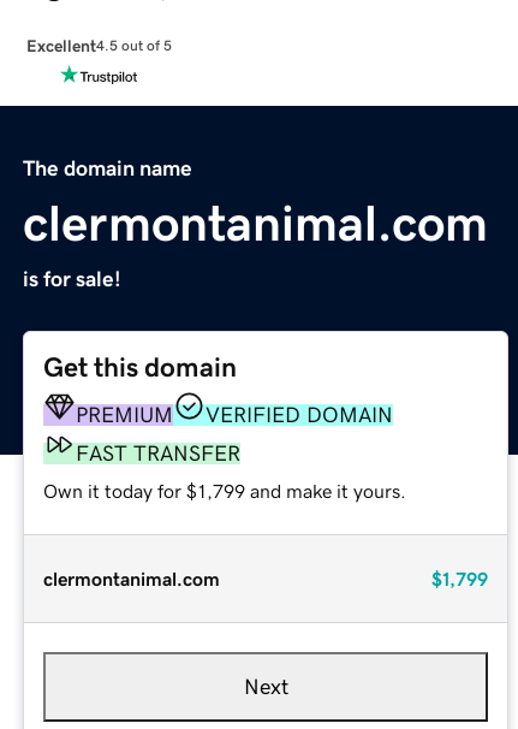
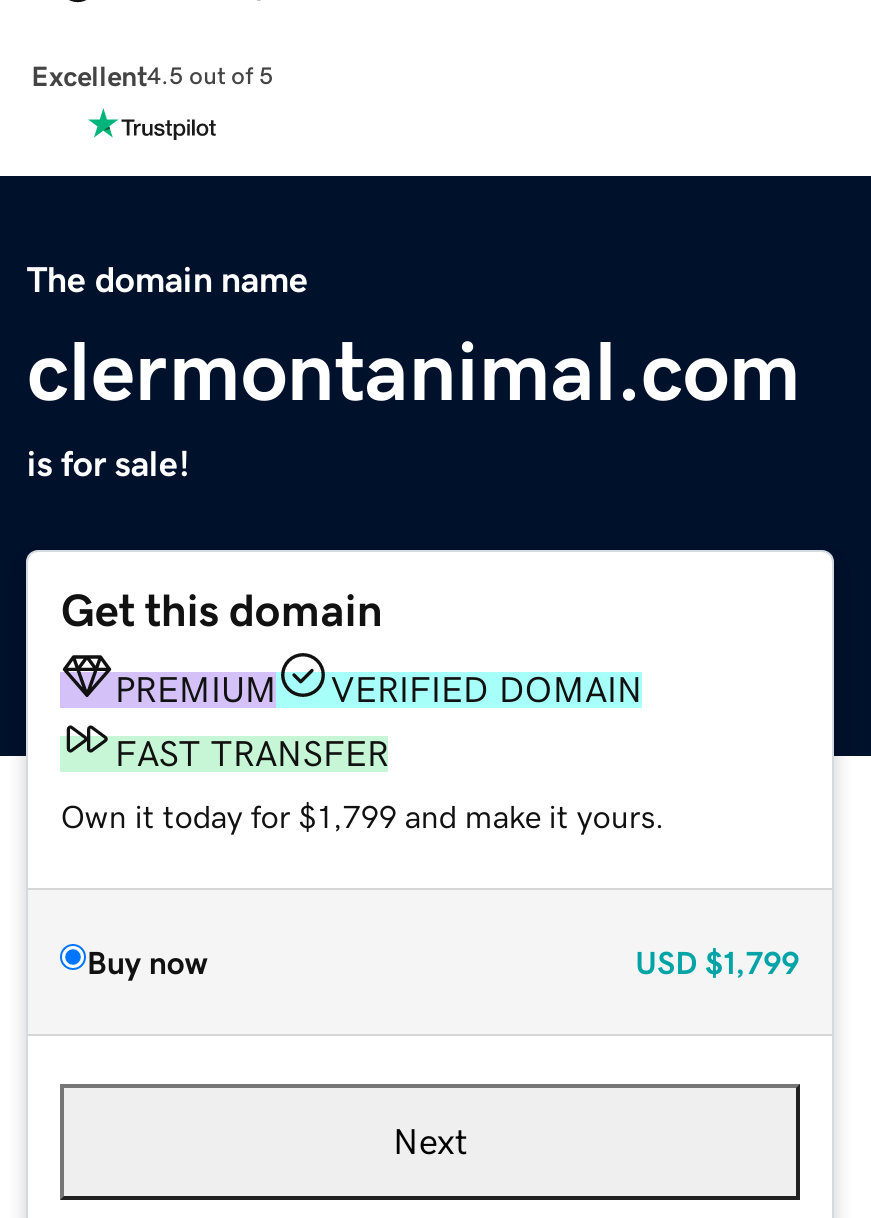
[44,569,487,588] clermontanimal.com | $1,799 -> [87,945,799,977] Buy now | USD $1,799

